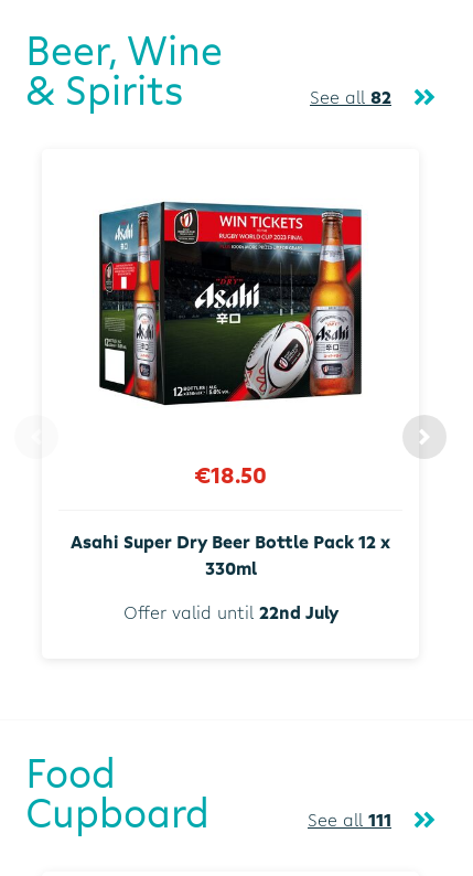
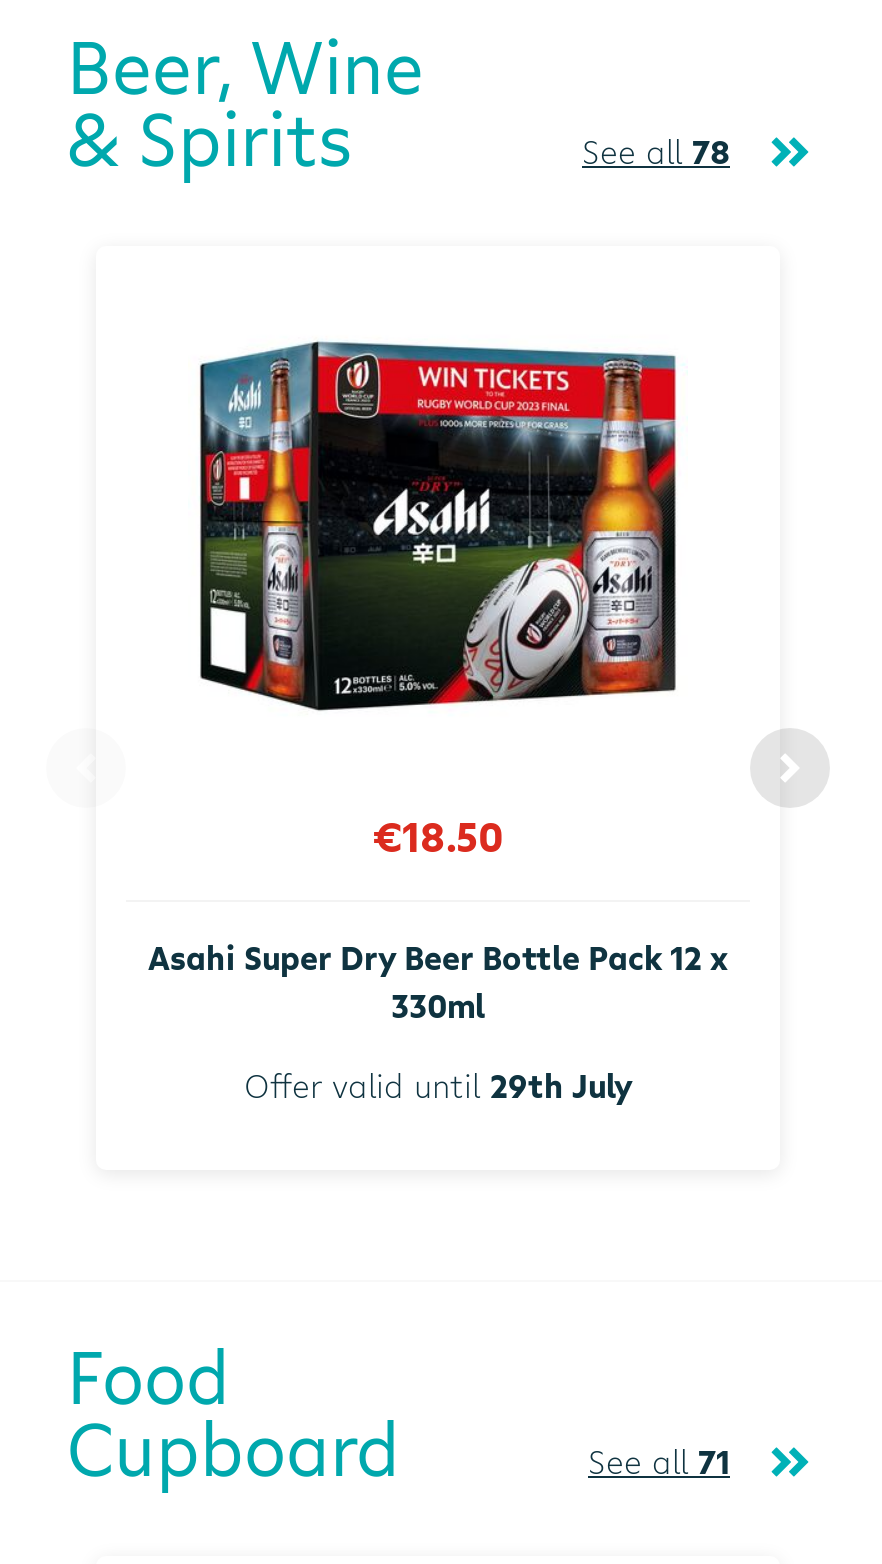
[310,85,391,109] See all 82 -> [582,130,730,174] See all 78
[123,600,338,624] Offer valid until 22nd July -> [244,1063,632,1107] Offer valid until 29th July
[308,807,391,831] See all 111 -> [588,1439,730,1483] See all 71

